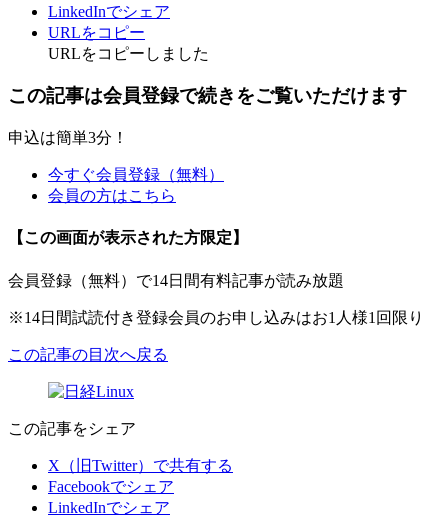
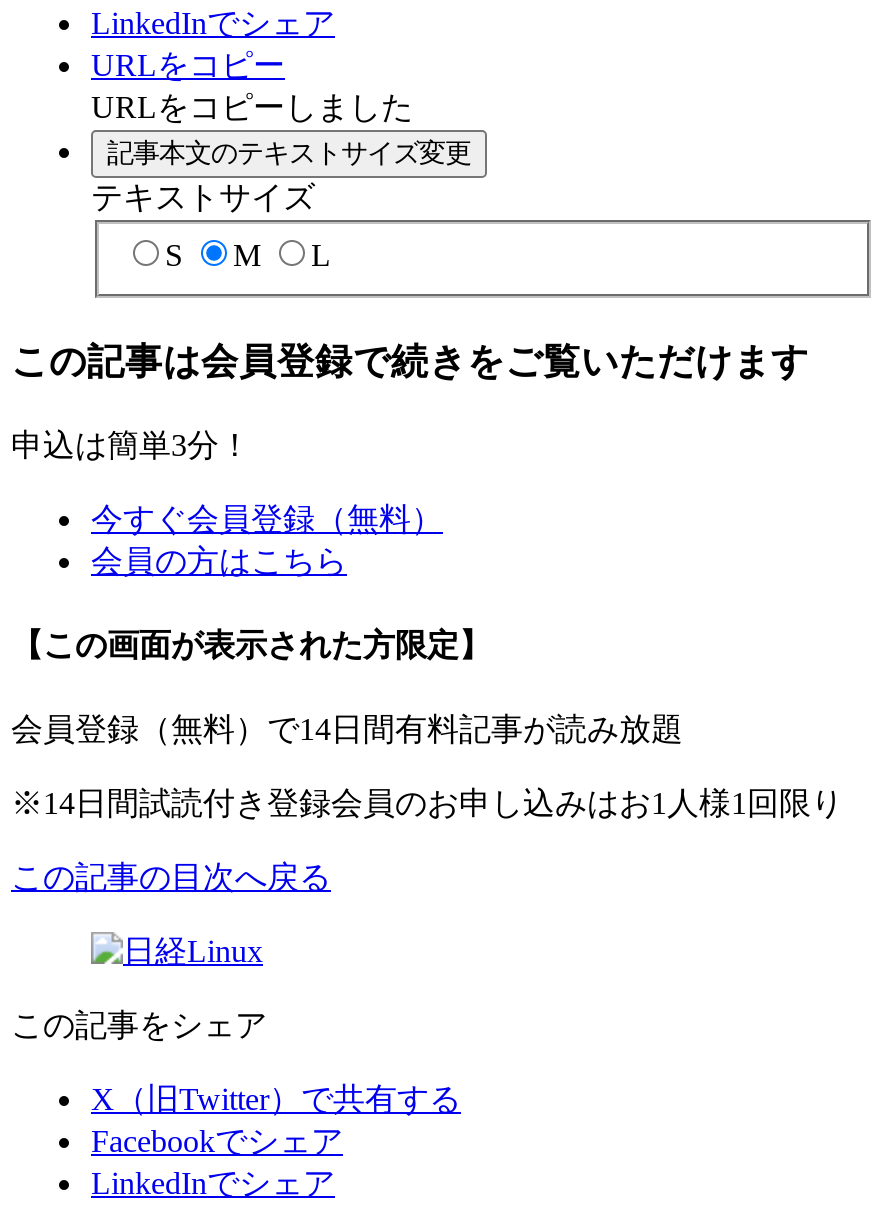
none -> [91,137,471,272] 記事本文のテキストサイズ変更 | テキストサイズ | S | M | L

